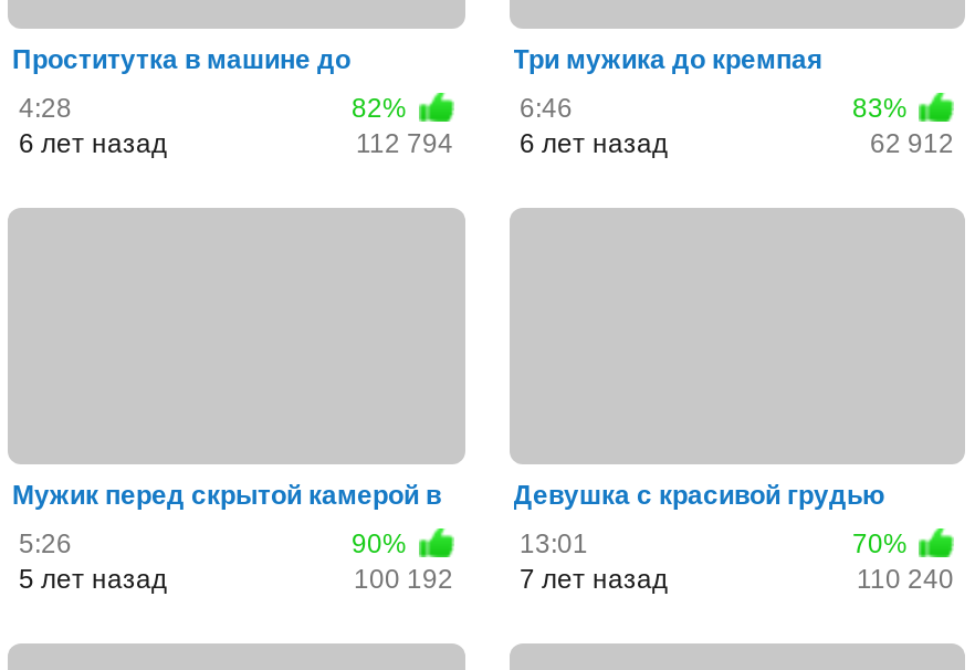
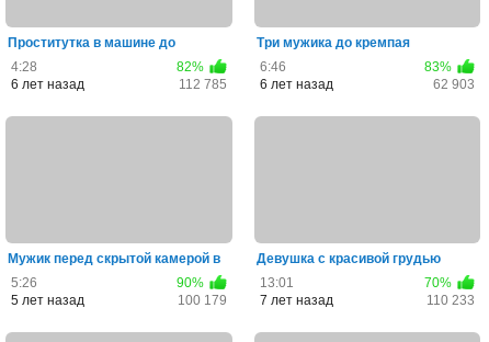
[356,129,453,160] 112 794 -> [178,77,226,92] 112 785
[870,129,954,160] 62 912 -> [433,77,475,92] 62 903
[354,564,453,595] 100 192 -> [177,293,226,308] 100 179
[857,564,954,595] 110 240 -> [427,293,475,308] 110 233

